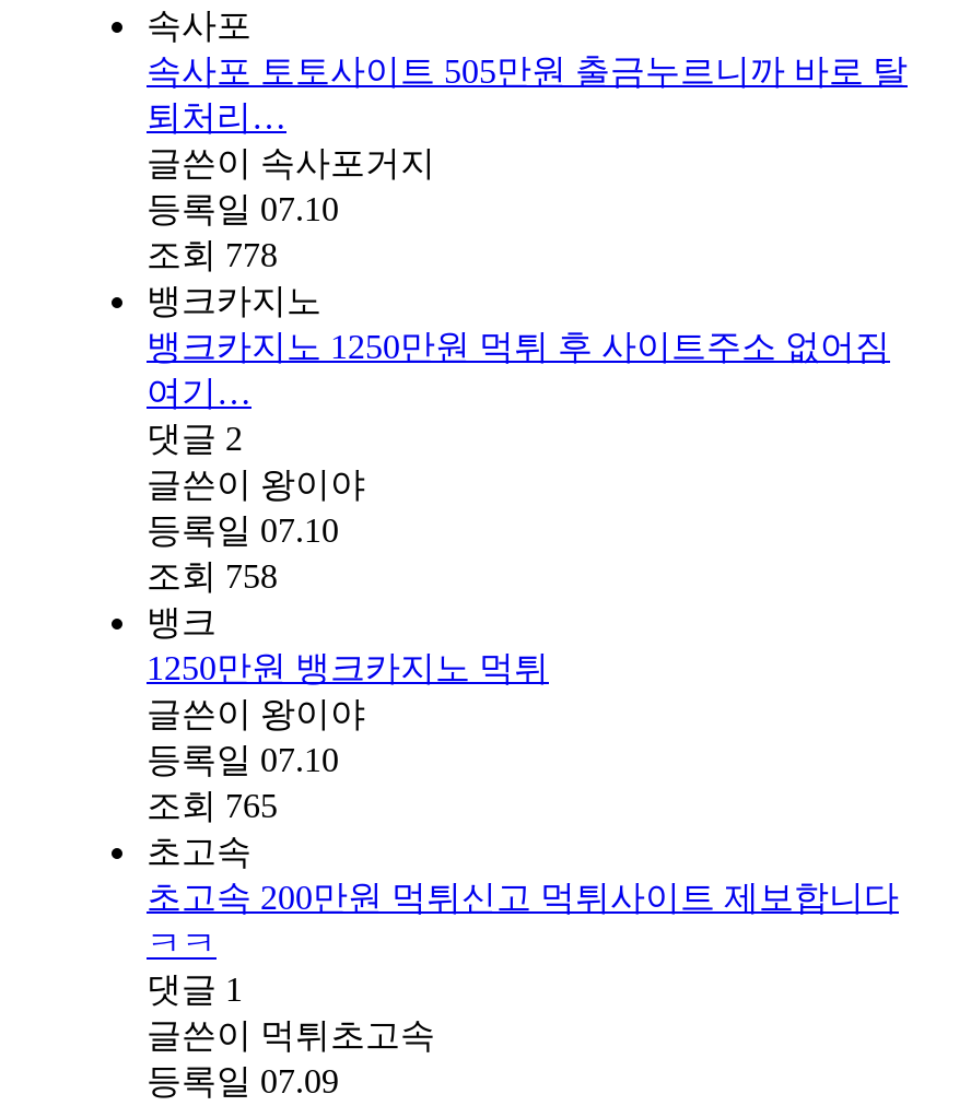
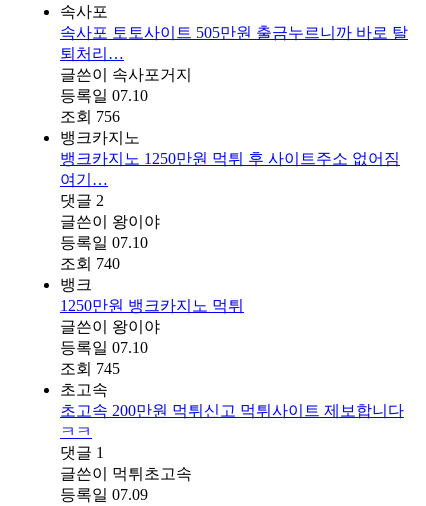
[147,237,278,274] 조회 778 -> [60,108,120,125] 조회 756
[147,558,278,595] 조회 758 -> [60,255,120,272] 조회 740
[147,787,278,824] 조회 765 -> [60,360,120,377] 조회 745

